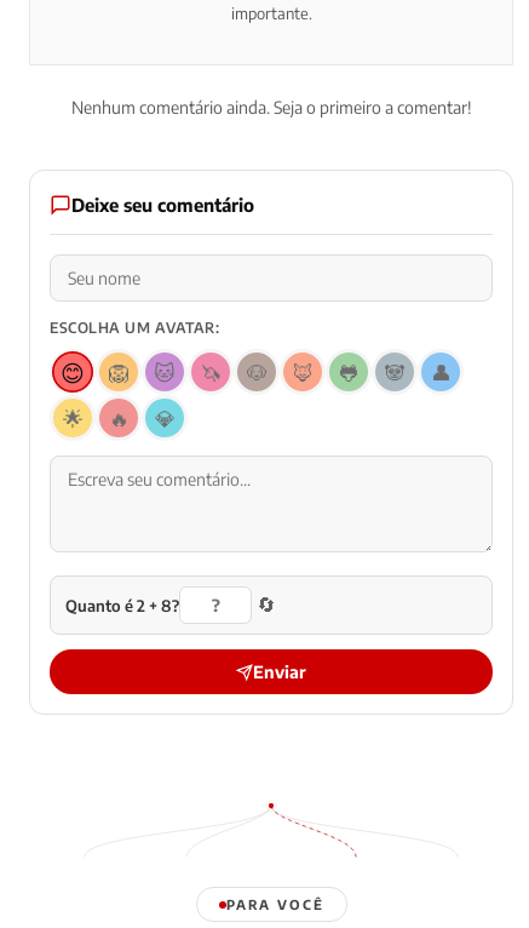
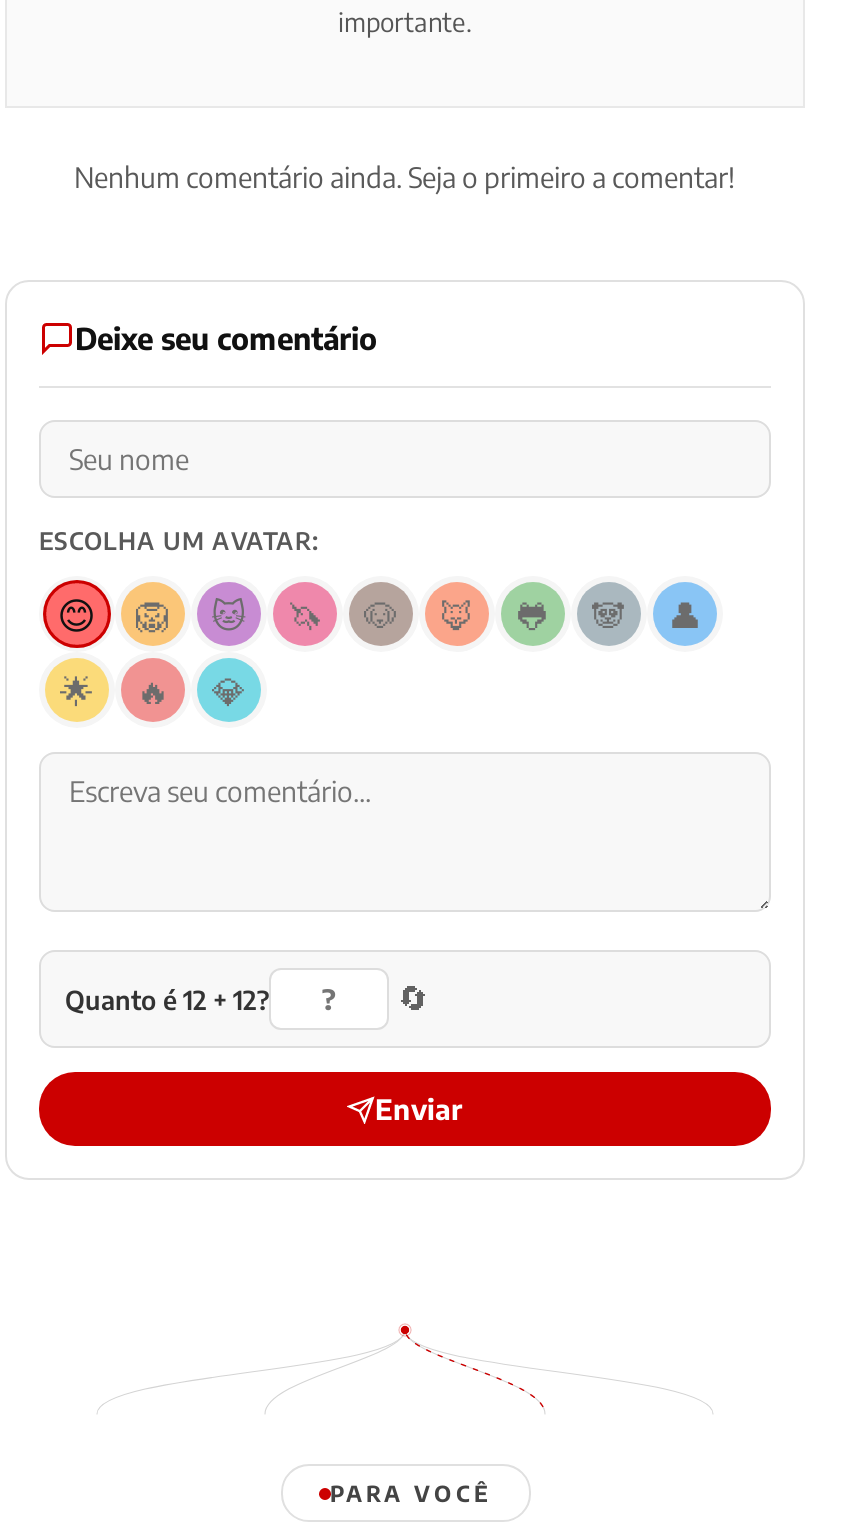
[65,596,179,615] Quanto é 2 + 8? -> [65,983,269,1015] Quanto é 12 + 12?

